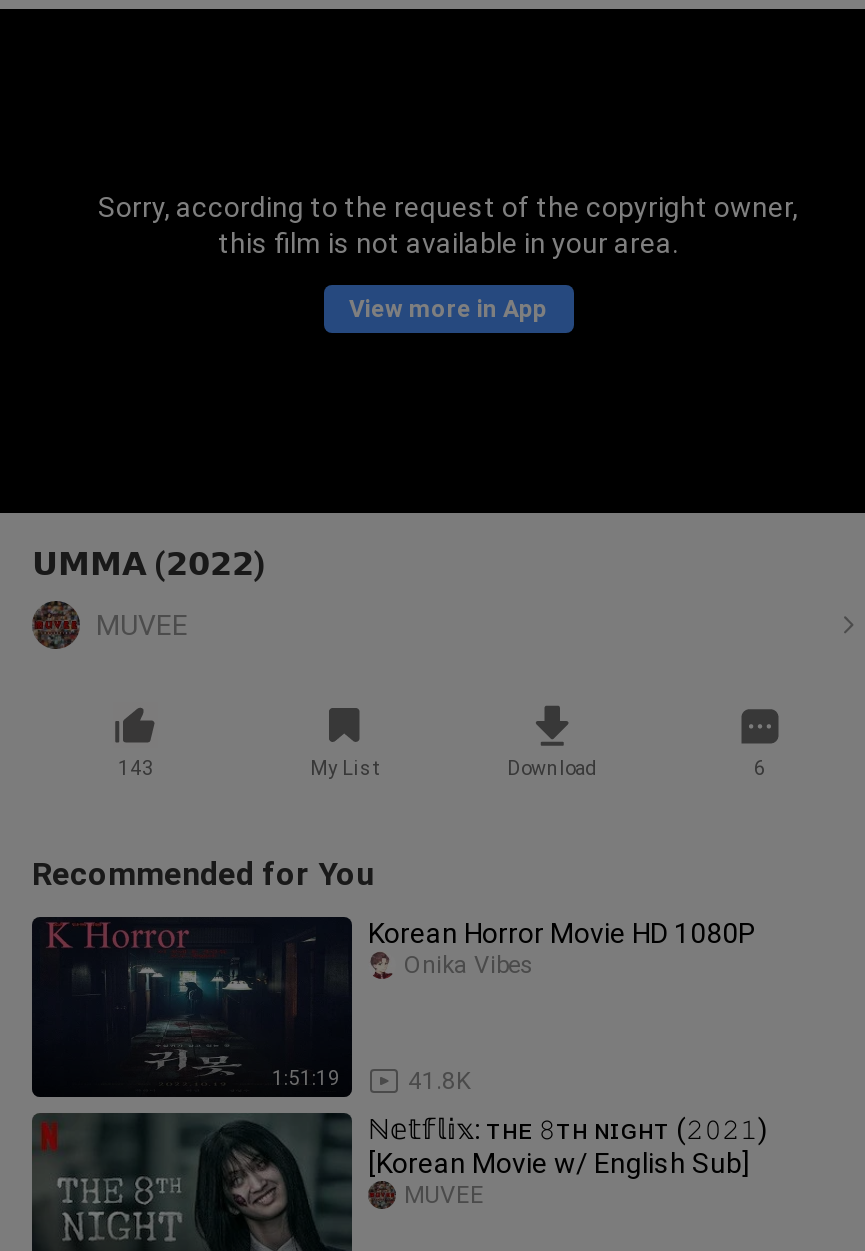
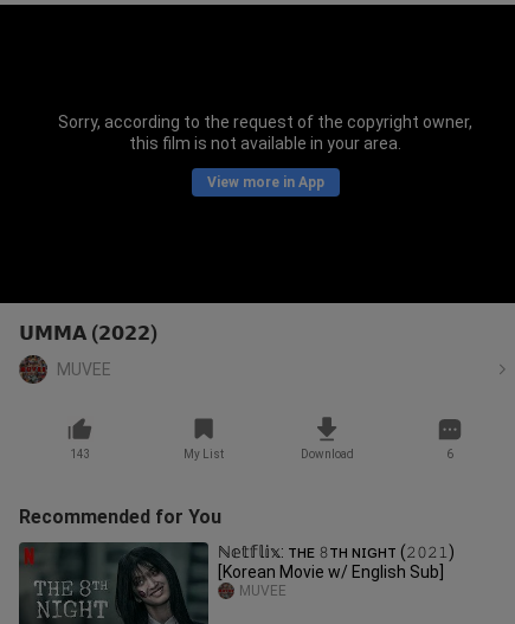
[32,917,350,1099] [image] | 1:51:19 -> none
[368,917,756,949] Korean Horror Movie HD 1080P -> none
[404,951,534,979] Onika Vibes -> none
[408,1067,470,1095] 41.8K -> none

